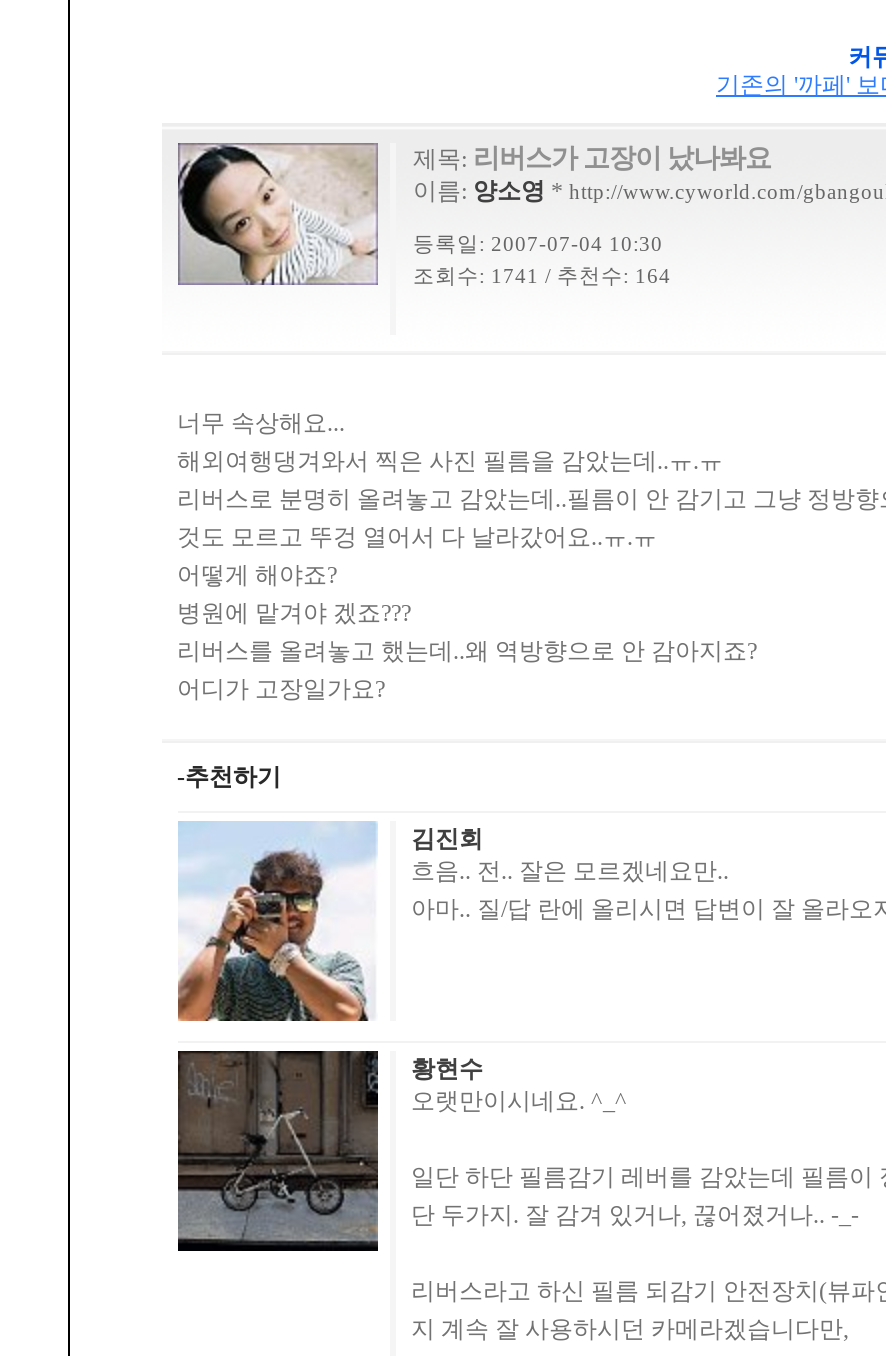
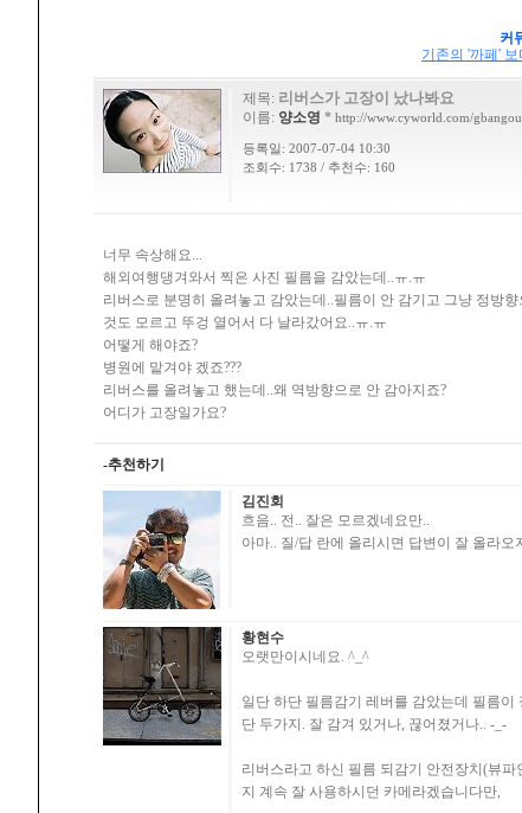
[413,265,671,287] 조회수: 1741 / 추천수: 164 -> [242,161,395,174] 조회수: 1738 / 추천수: 160

